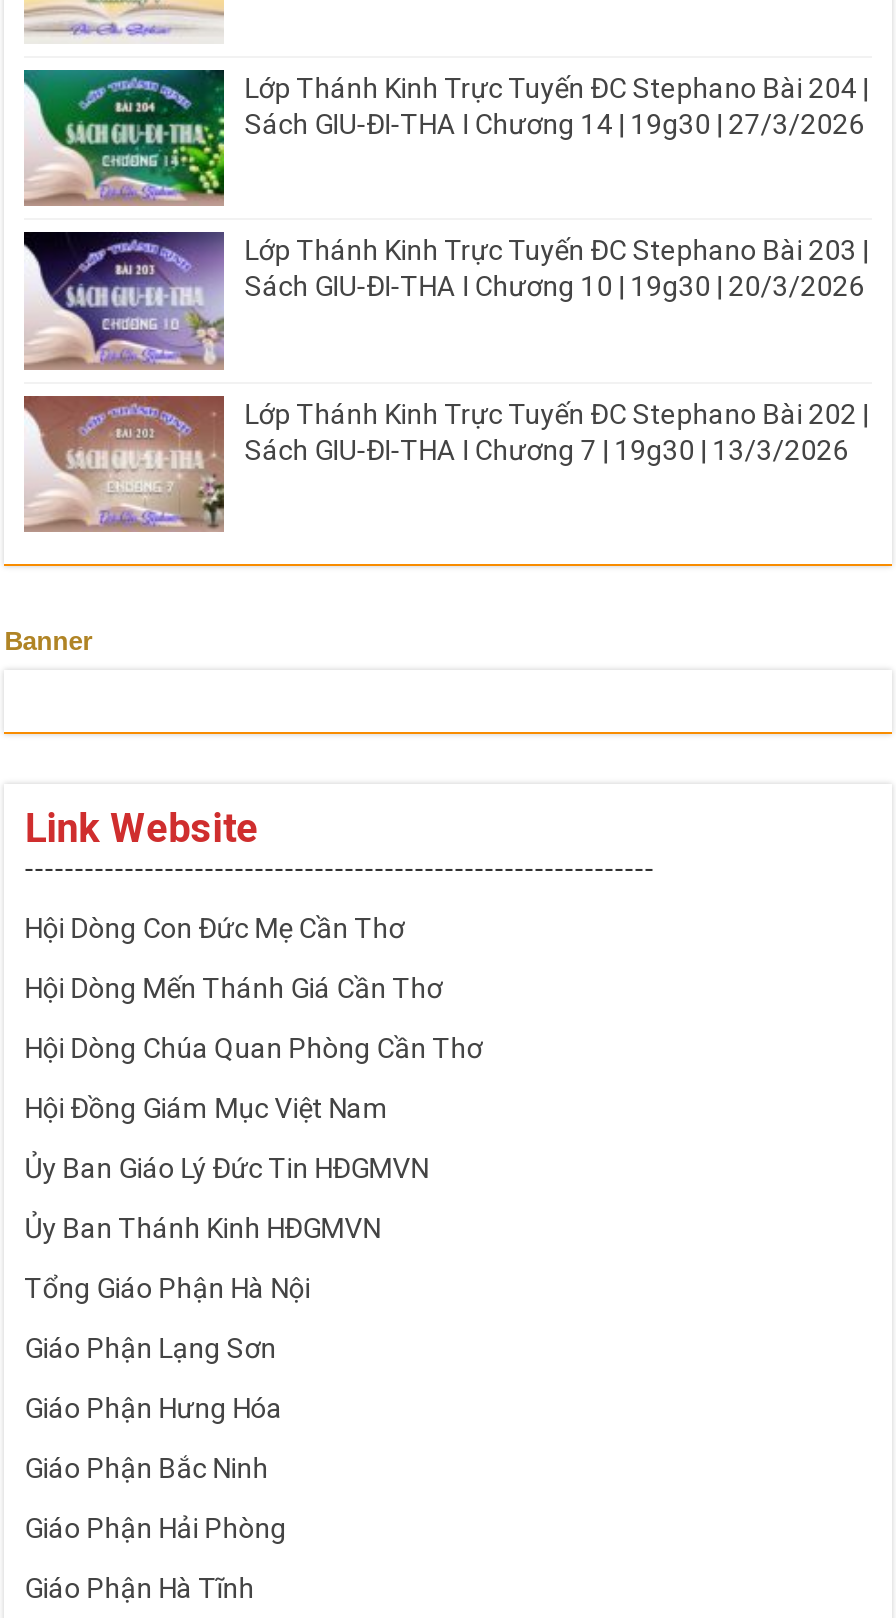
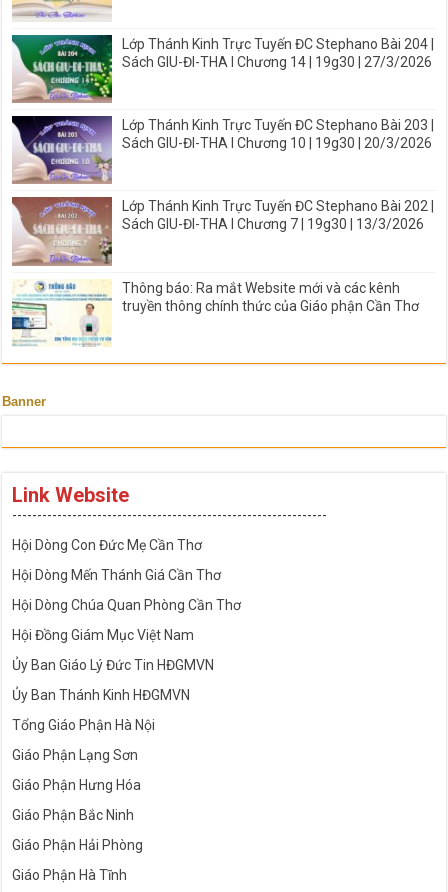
none -> [11,280,419,347] [image] | Thông báo: Ra mắt Website mới và các kênh | truyền thông chính thức của Giáo phận Cần Thơ

